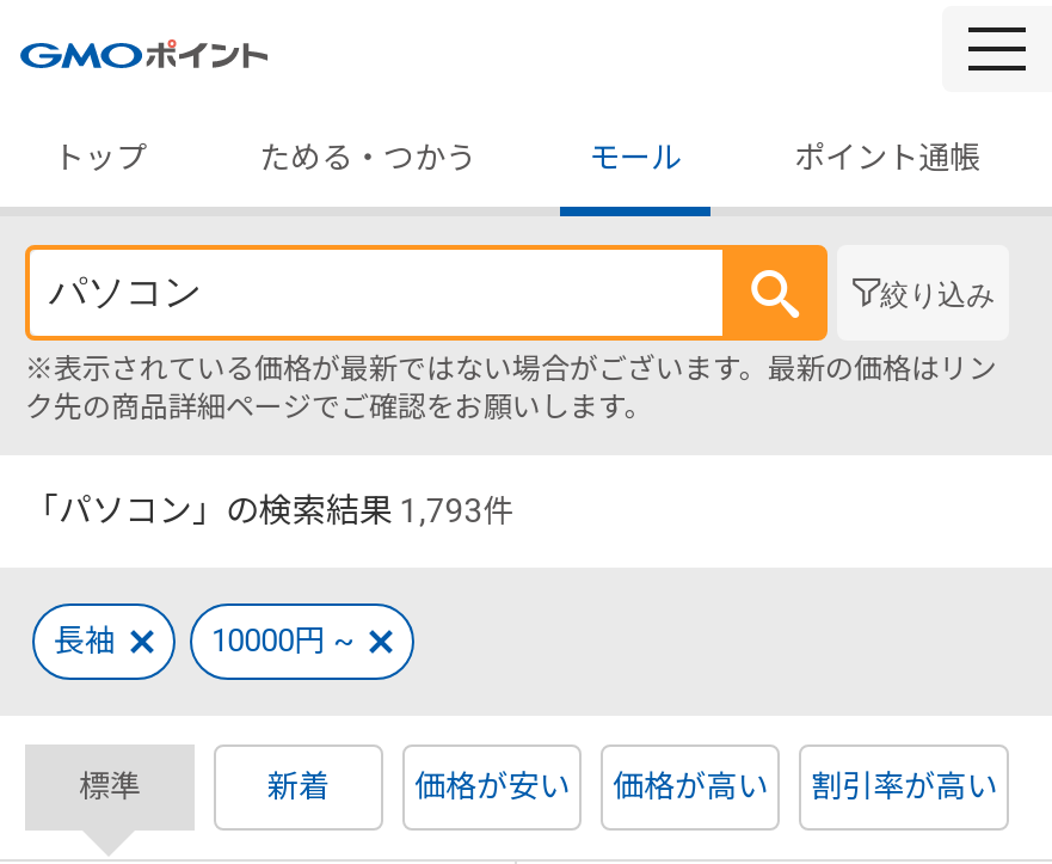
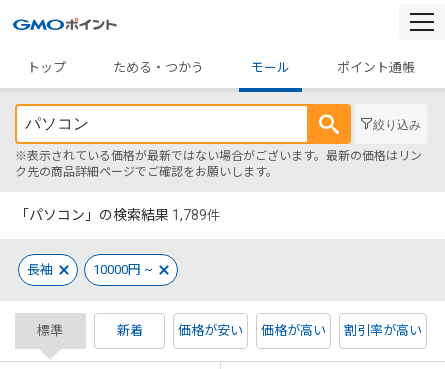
[25,491,514,529] 「パソコン」の検索結果1,793件 -> [15,207,220,223] 「パソコン」の検索結果1,789件

